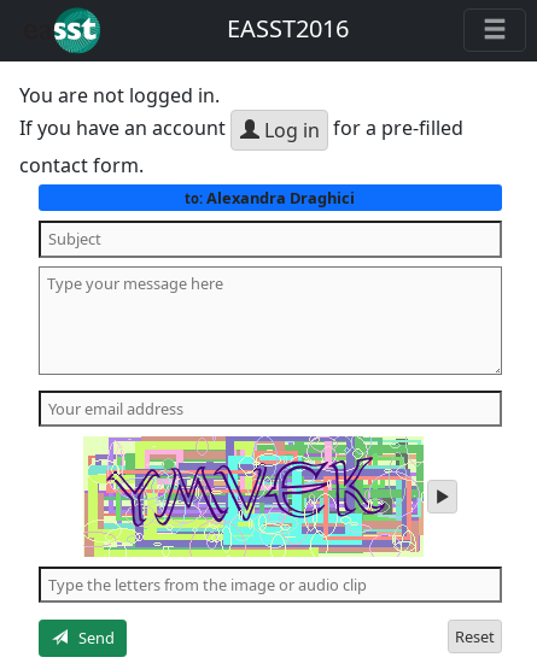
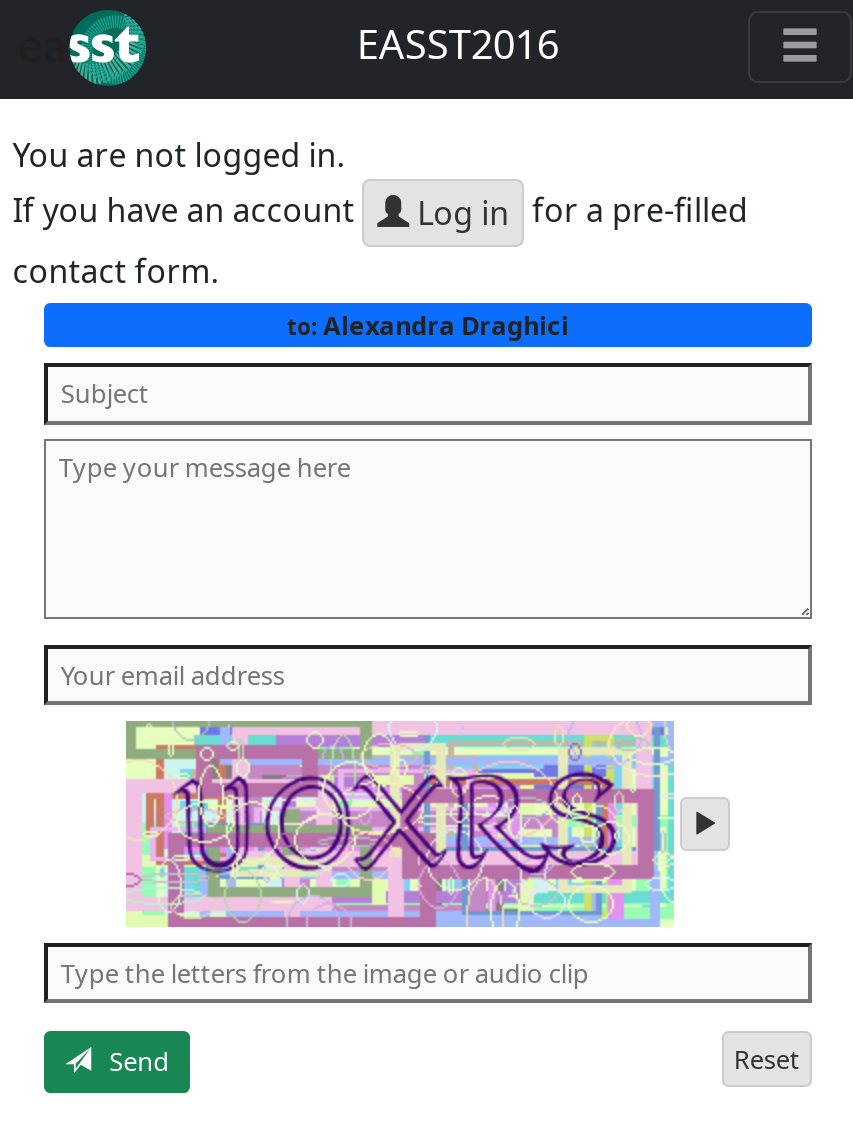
[83,436,425,558] [image] -> [120,721,682,929] [image]

